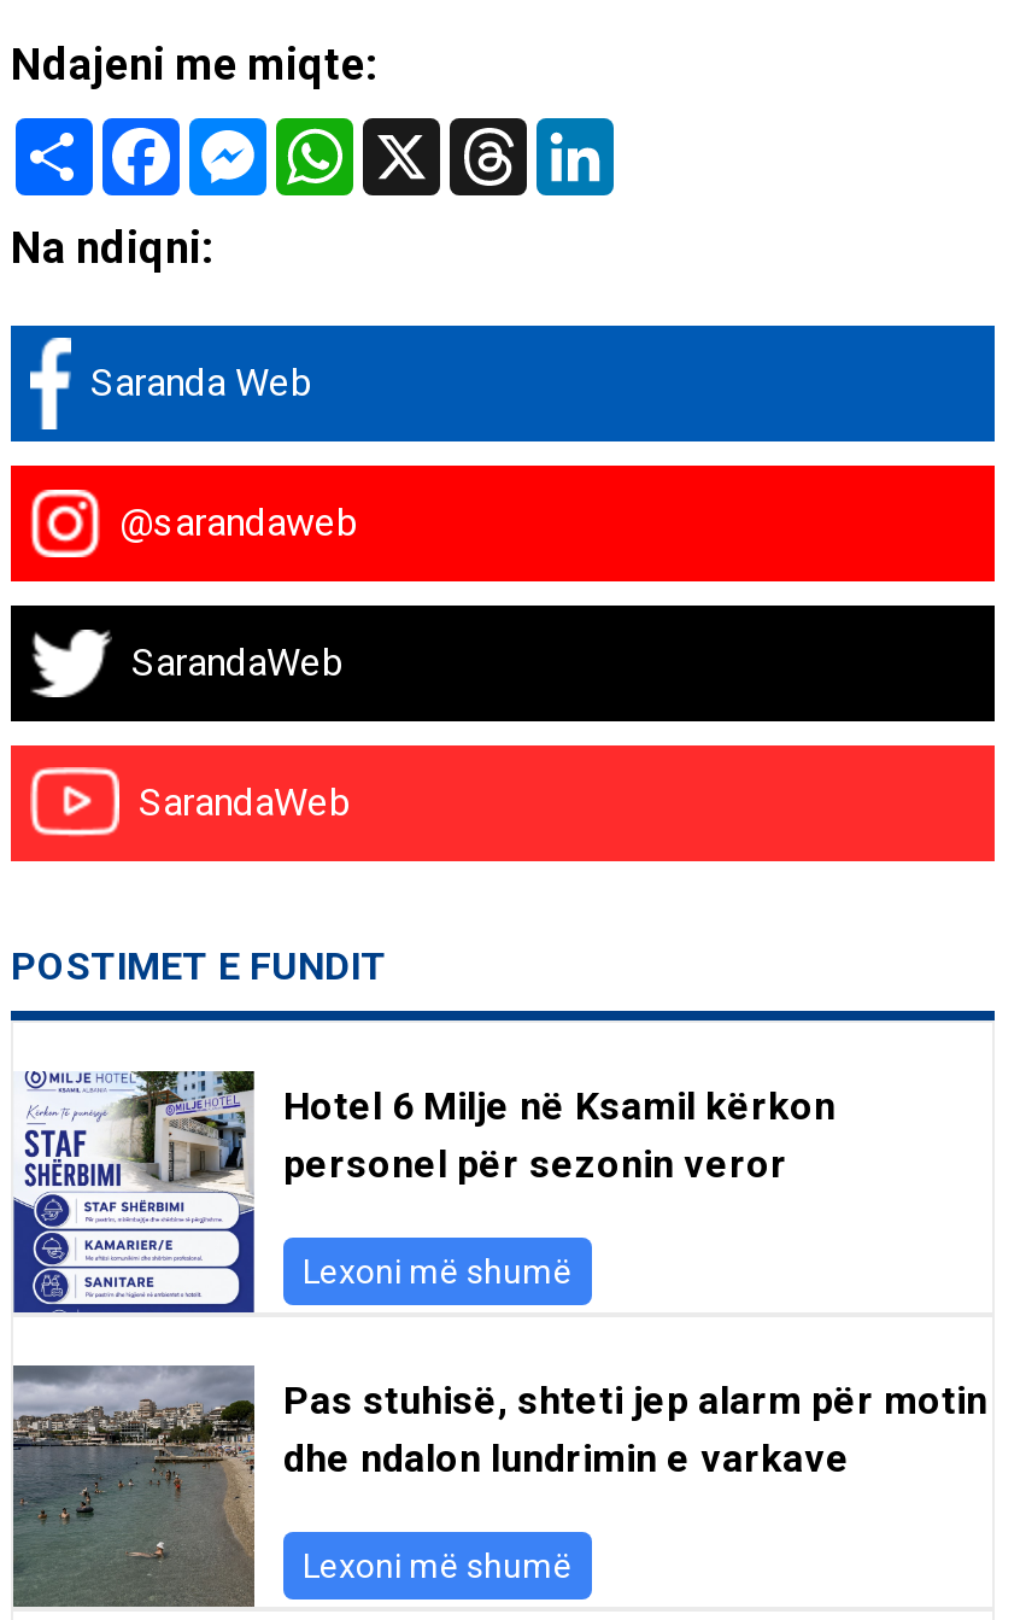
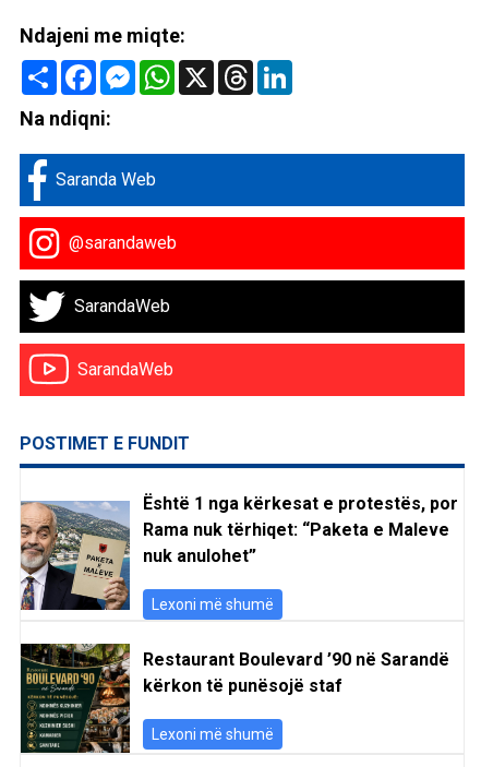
[11,1069,836,1315] [image] | Hotel 6 Milje në Ksamil kërkon | personel për sezonin veror -> [20,493,458,620] [image] | Është 1 nga kërkesat e protestës, por | Rama nuk tërhiqet: “Paketa e Maleve | nuk anulohet”
[11,1363,987,1607] [image] | Pas stuhisë, shteti jep alarm për motin | dhe ndalon lundrimin e varkave -> [21,643,449,753] [image] | Restaurant Boulevard ’90 në Sarandë | kërkon të punësojë staf

